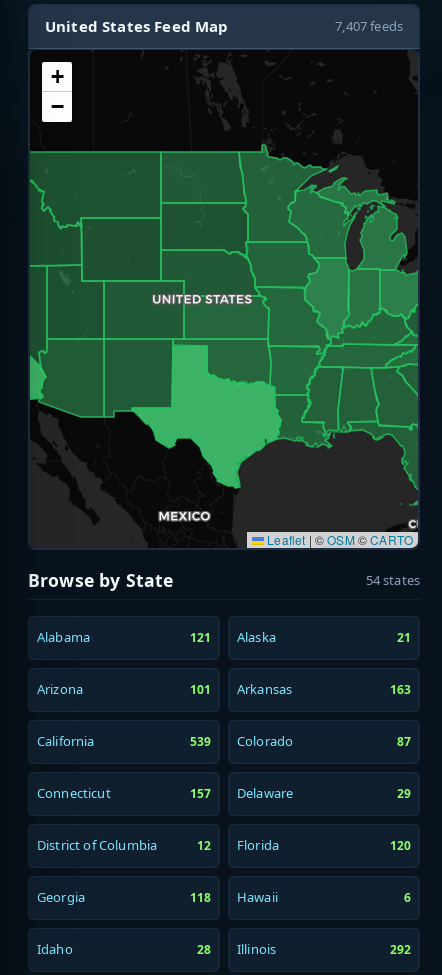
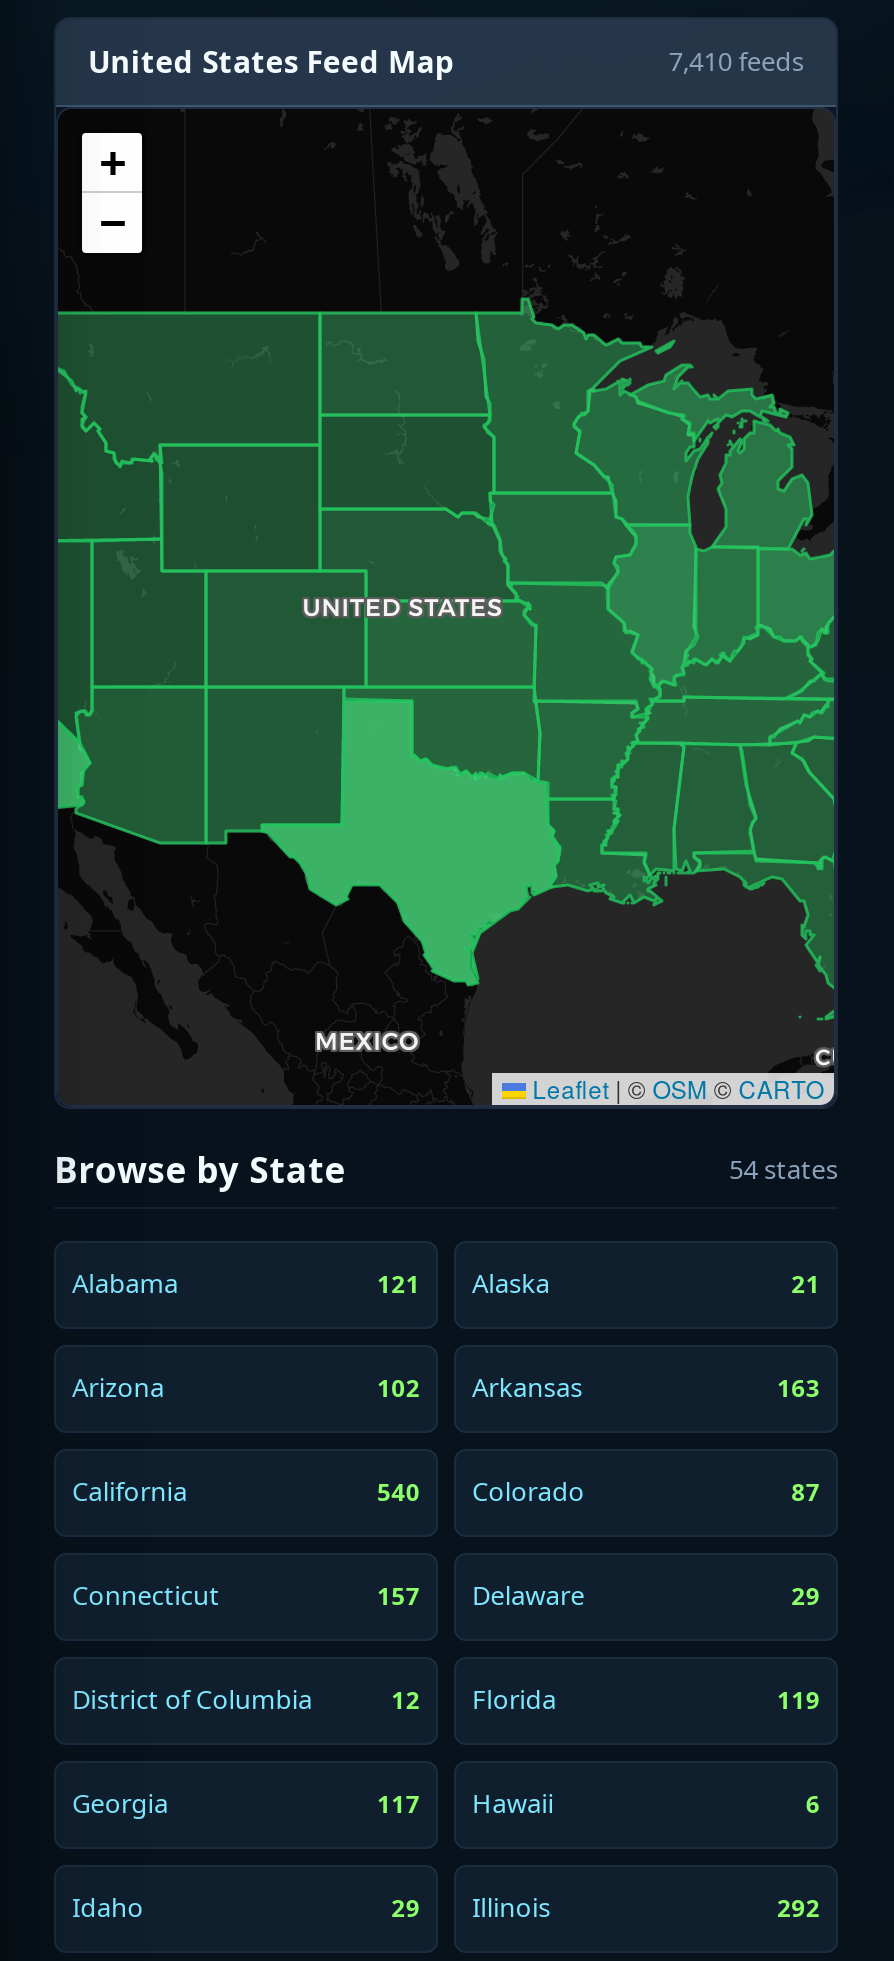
[335,17,403,35] 7,407 feeds -> [668,43,804,79] 7,410 feeds
[189,680,292,698] 101 Arkansas -> [377,1370,583,1406] 102 Arkansas
[189,732,293,750] 539 Colorado -> [377,1474,585,1510] 540 Colorado
[389,837,411,854] 120 -> [777,1683,820,1717] 119
[189,888,278,906] 118 Hawaii -> [377,1786,554,1822] 117 Hawaii
[197,940,276,958] 28 Illinois -> [391,1890,551,1926] 29 Illinois

